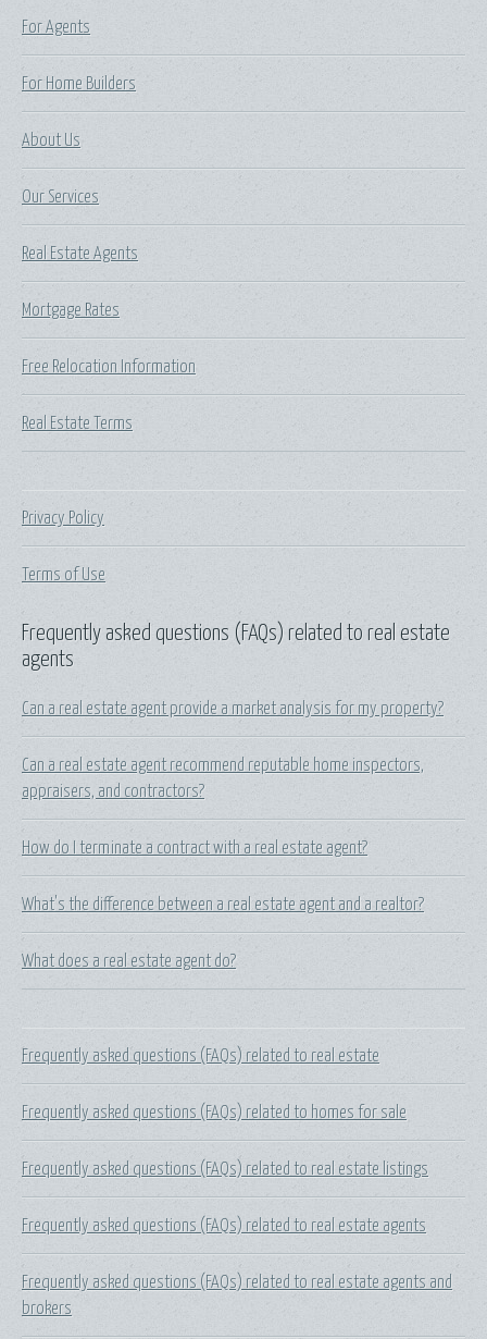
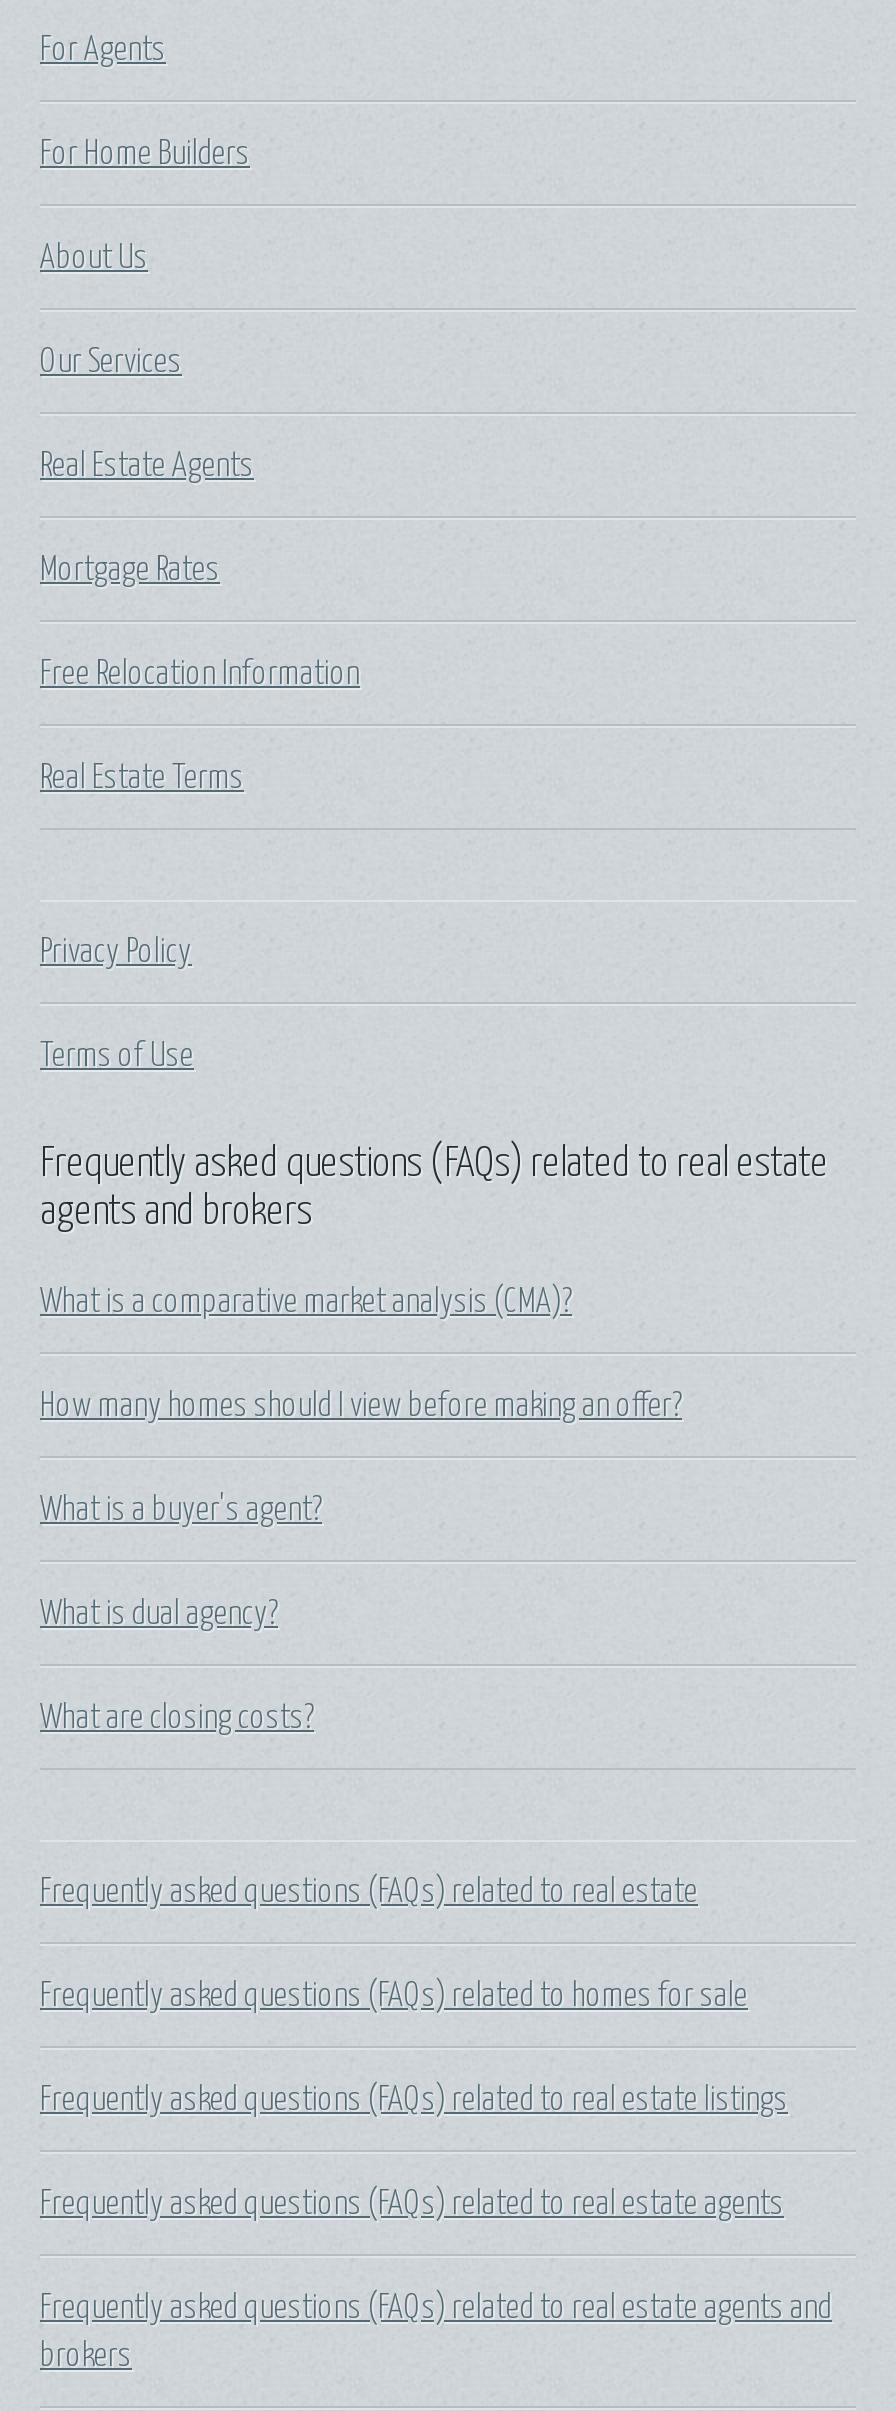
[22,648,444,970] agents | Can a real estate agent provide a market analysis for my property? | Can a real estate agent recommend reputable home inspectors, | appraisers, and contractors? | How do I terminate a contract with a real estate agent? | What's the difference between a real estate agent and a realtor? | What does a real estate agent do? -> [40,1191,682,1734] agents and brokers | What is a comparative market analysis (CMA)? | How many homes should I view before making an offer? | What is a buyer's agent? | What is dual agency? | What are closing costs?

